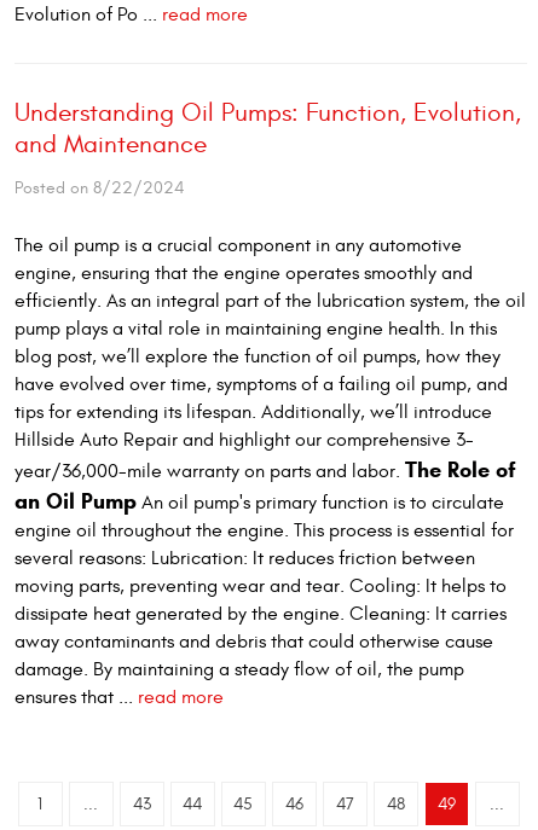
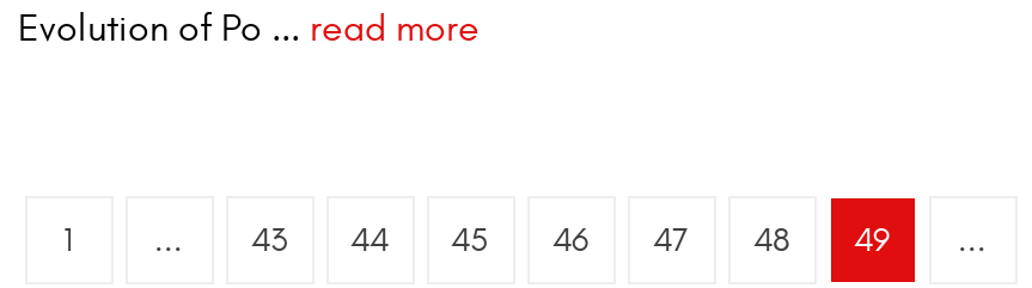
[15,98,526,708] Understanding Oil Pumps: Function, Evolution, | and Maintenance | Posted on 8/22/2024 | The oil pump is a crucial component in any automotive | engine, ensuring that the engine operates smoothly and | efficiently. As an integral part of the lubrication system, the oil | pump plays a vital role in maintaining engine health. In this | blog post, we’ll explore the function of oil pumps, how they | have evolved over time, symptoms of a failing oil pump, and | tips for extending its lifespan. Additionally, we’ll introduce | Hillside Auto Repair and highlight our comprehensive 3- | year/36,000-mile warranty on parts and labor. The Role of | an Oil Pump An oil pump's primary function is to circulate | engine oil throughout the engine. This process is essential for | several reasons: Lubrication: It reduces friction between | moving parts, preventing wear and tear. Cooling: It helps to | dissipate heat generated by the engine. Cleaning: It carries | away contaminants and debris that could otherwise cause | damage. By maintaining a steady flow of oil, the pump | ensures that ... read more -> none

